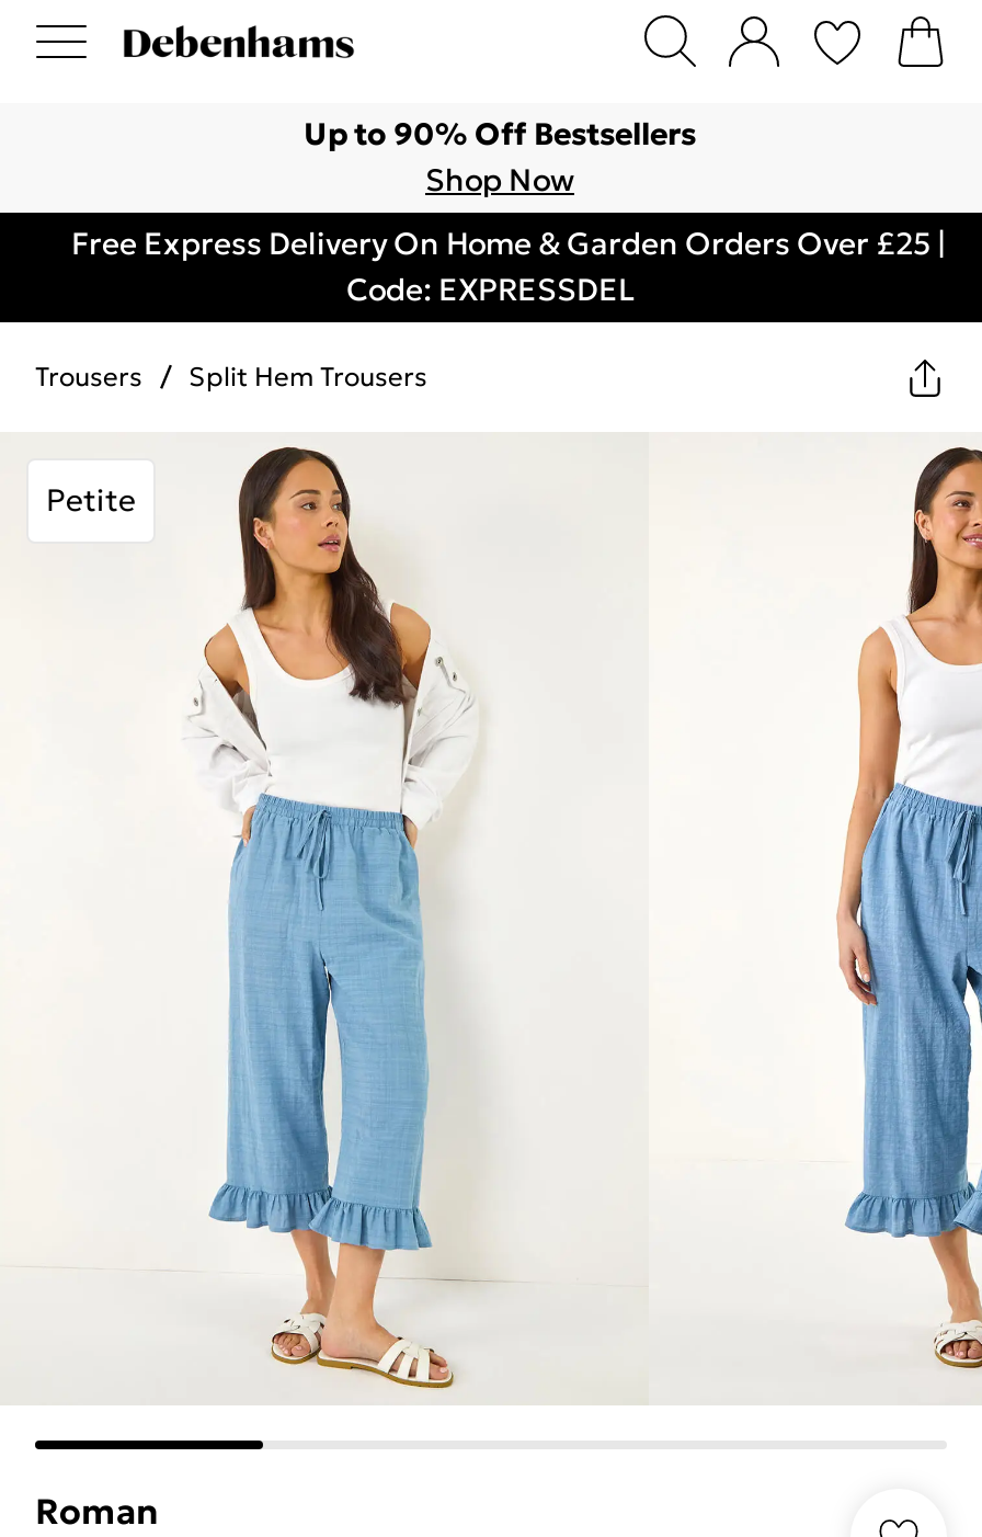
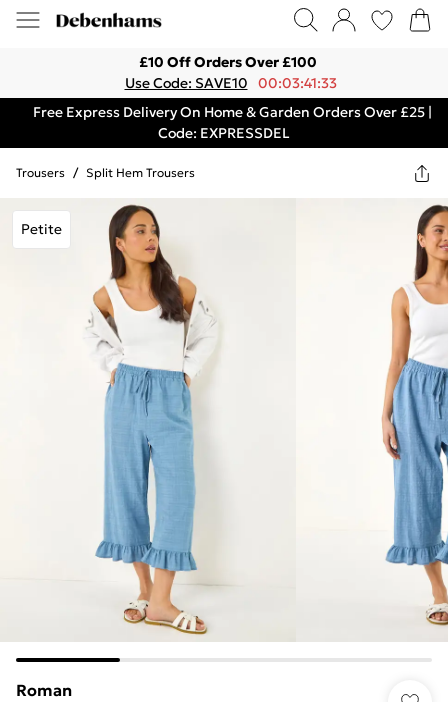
[304,114,696,200] Up to 90% Off Bestsellers | Shop Now -> [124,53,337,92] £10 Off Orders Over £100 | Use Code: SAVE10 00:03:41:33

